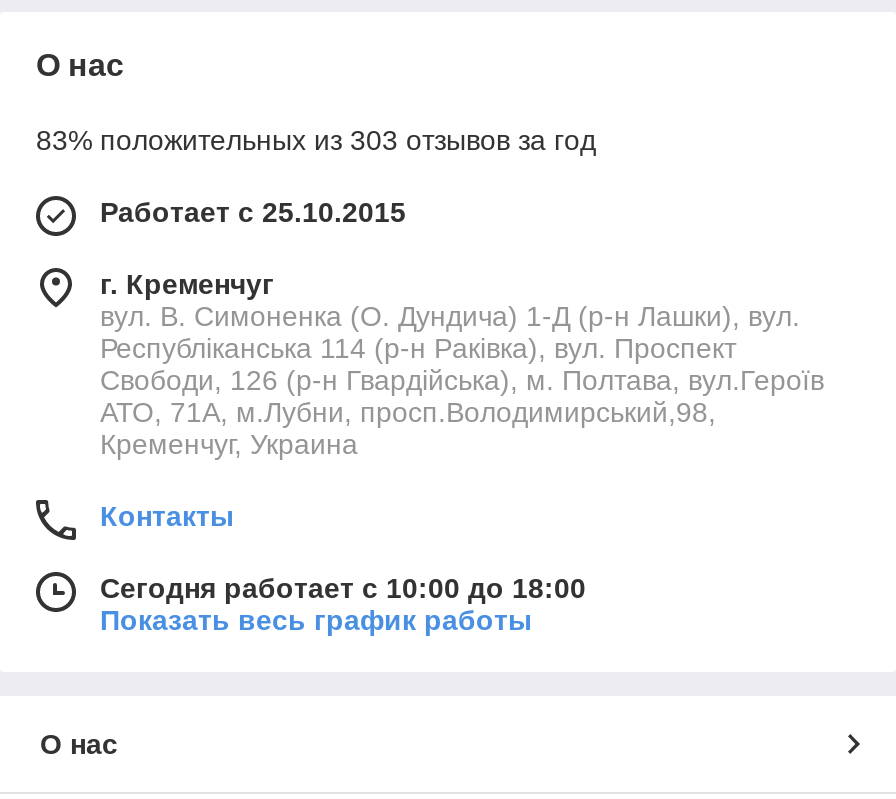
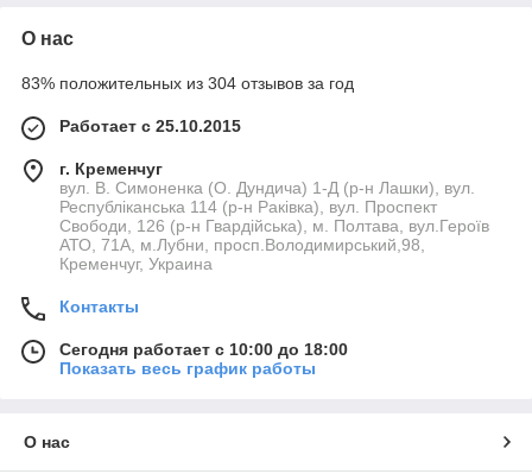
[36,123,596,155] 83% положительных из 303 отзывов за год -> [21,73,354,92] 83% положительных из 304 отзывов за год

